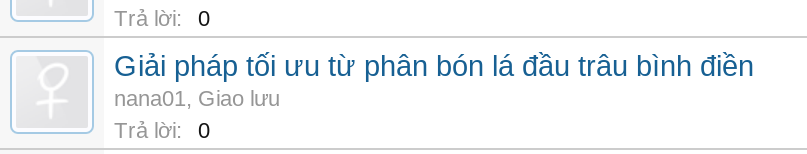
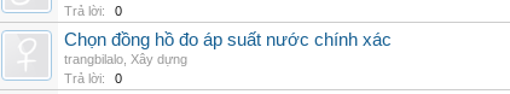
[114,50,754,110] Giải pháp tối ưu từ phân bón lá đầu trâu bình điền | nana01, Giao lưu -> [64,30,392,66] Chọn đồng hồ đo áp suất nước chính xác | trangbilalo, Xây dựng

